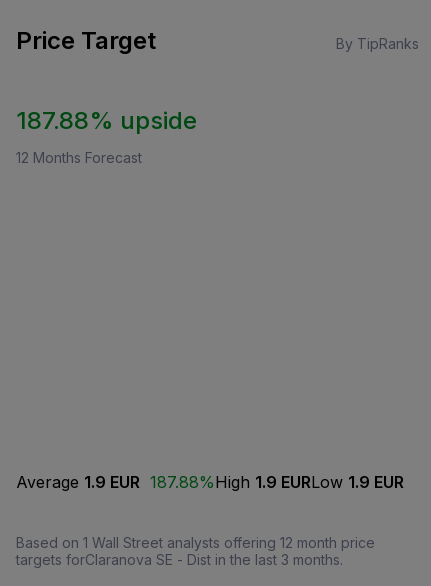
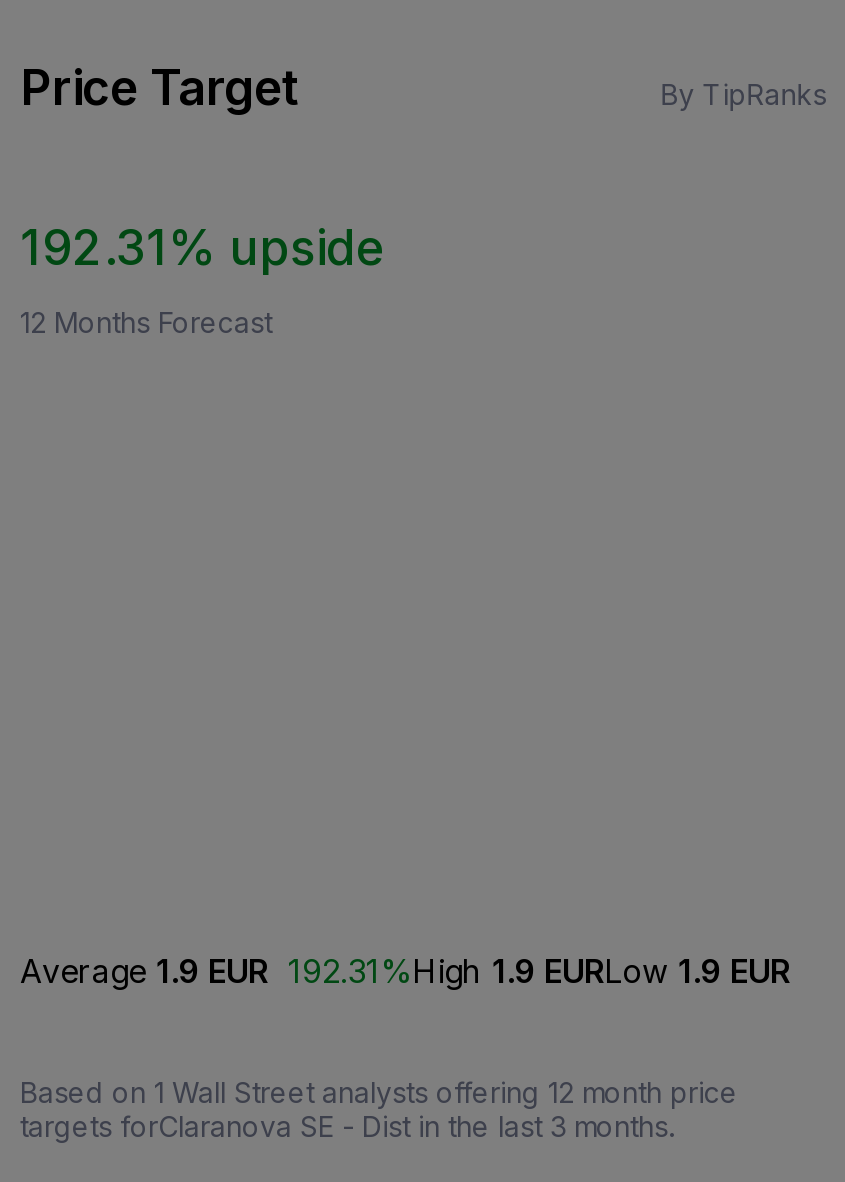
[16,106,197,135] 187.88% upside -> [20,219,384,277] 192.31% upside
[16,472,404,492] Average 1.9 EUR 187.88%High 1.9 EURLow 1.9 EUR -> [20,951,790,991] Average 1.9 EUR 192.31%High 1.9 EURLow 1.9 EUR

